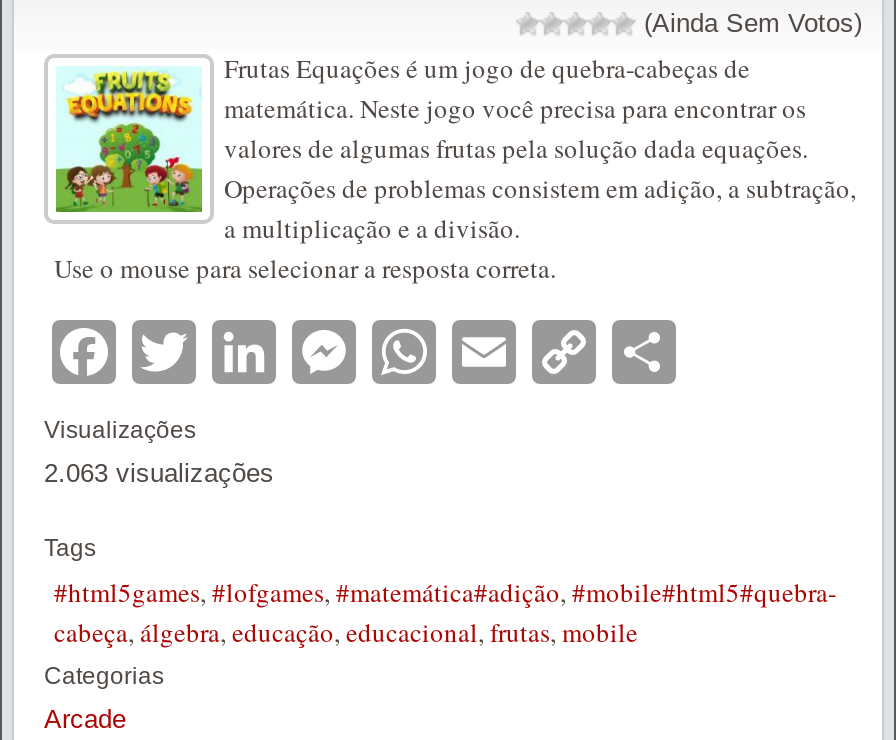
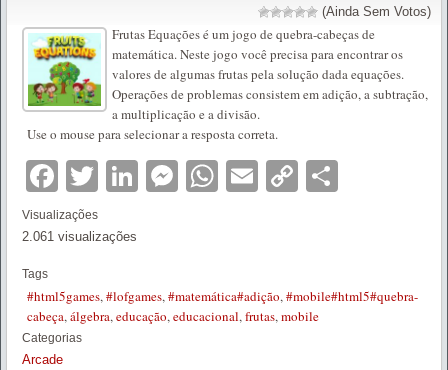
[44,457,274,487] 2.063 visualizações -> [22,229,137,244] 2.061 visualizações

